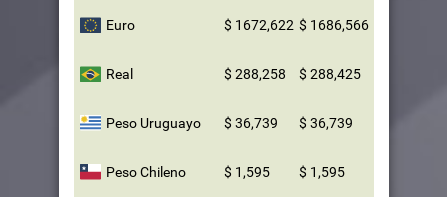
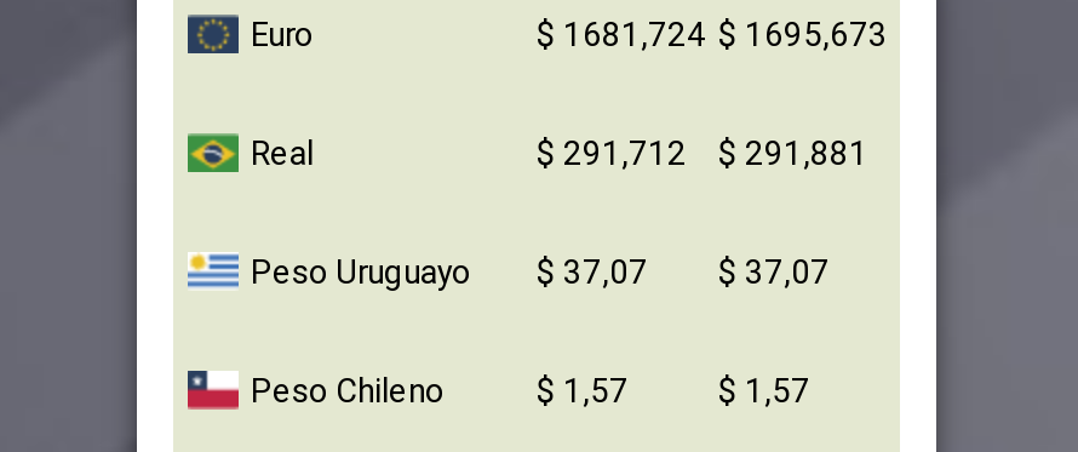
[224,17,369,33] $ 1672,622 $ 1686,566 -> [537,15,888,53] $ 1681,724 $ 1695,673
[224,66,286,82] $ 288,258 -> [537,133,687,172] $ 291,712
[299,66,361,82] $ 288,425 -> [718,133,868,172] $ 291,881
[224,115,278,131] $ 36,739 -> [537,252,648,291] $ 37,07
[299,115,353,131] $ 36,739 -> [718,252,830,291] $ 37,07
[224,164,270,180] $ 1,595 -> [537,371,629,410] $ 1,57
[299,164,345,180] $ 1,595 -> [718,371,810,410] $ 1,57

